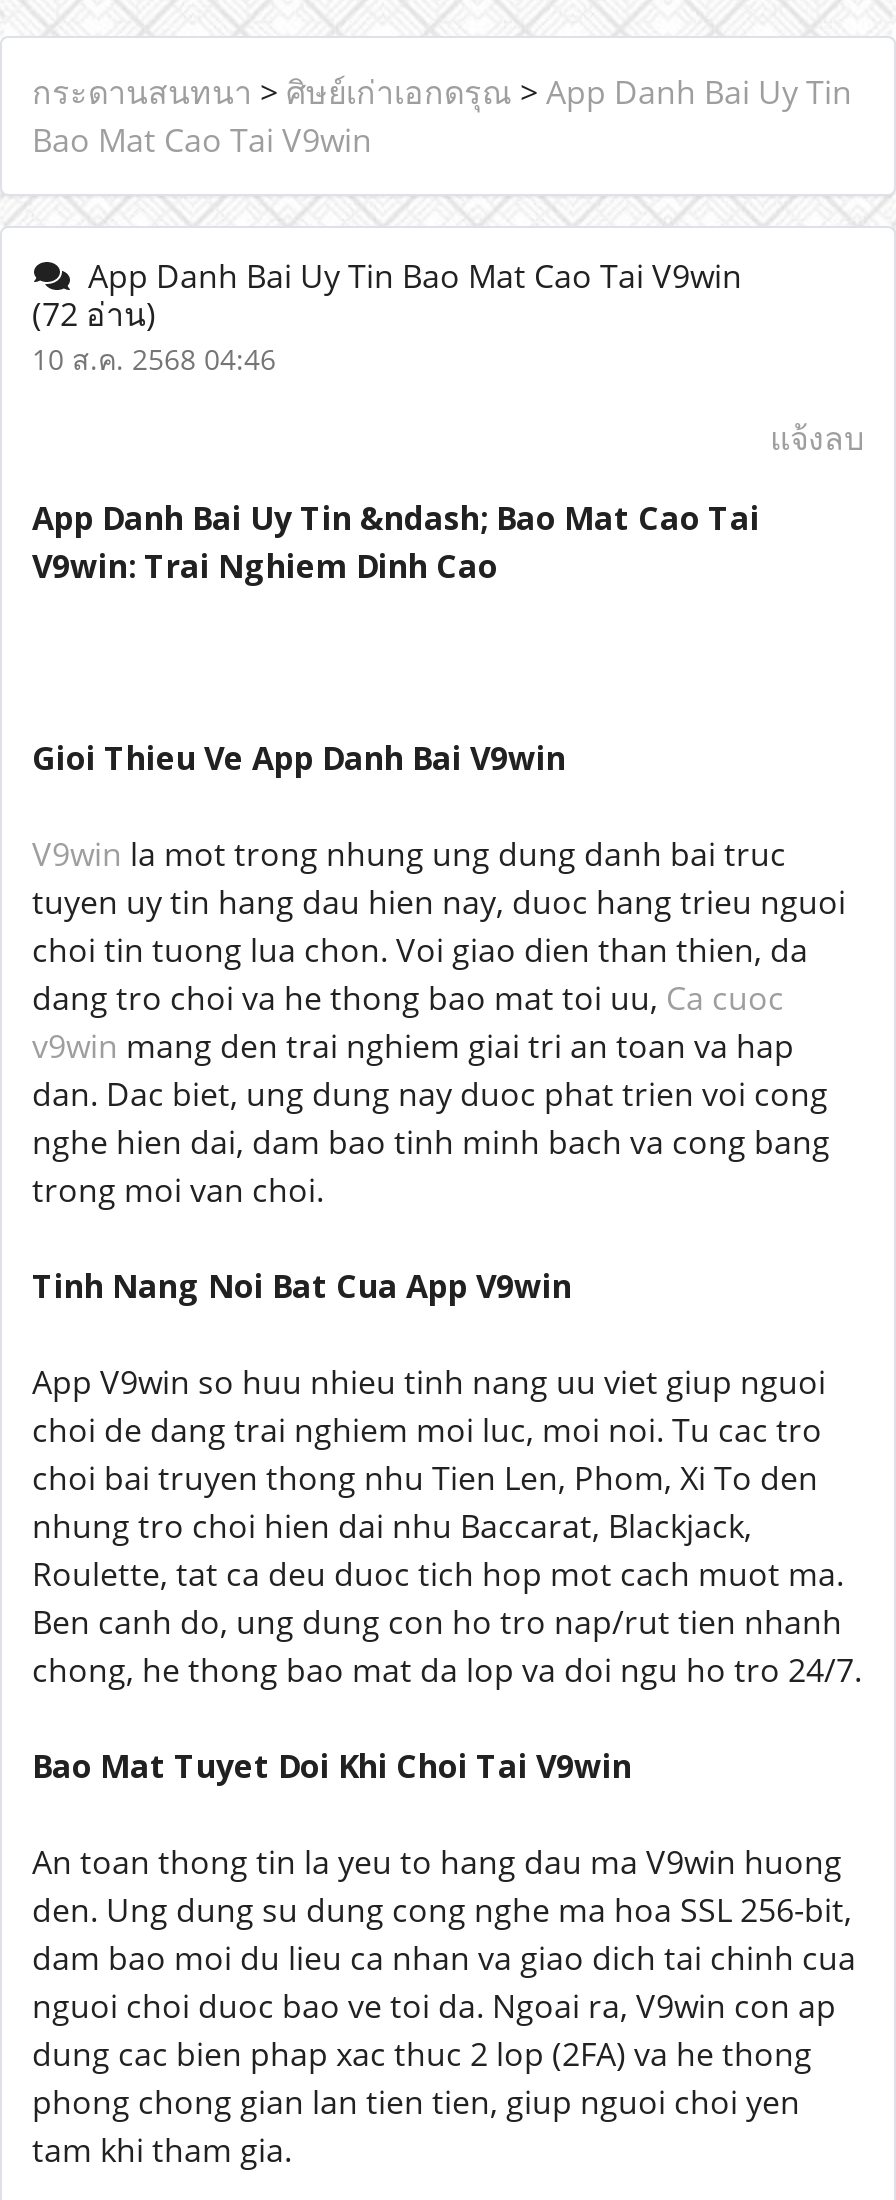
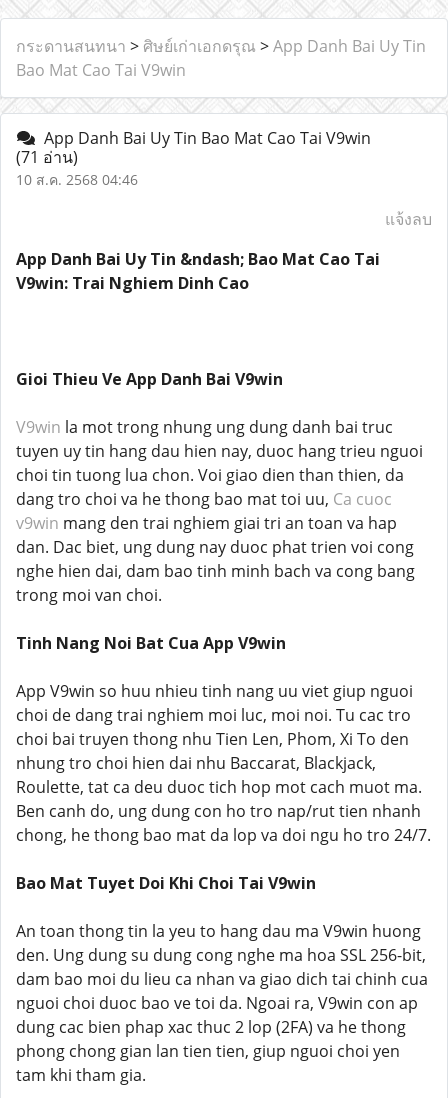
[32,292,156,336] (72 อ่าน) -> [16,146,78,168] (71 อ่าน)

